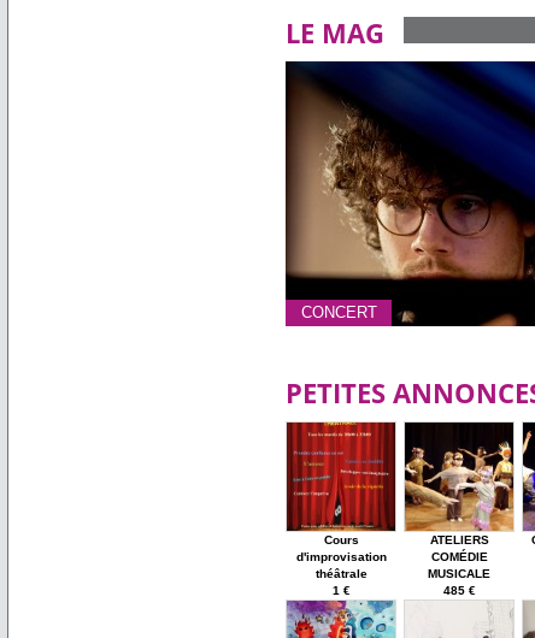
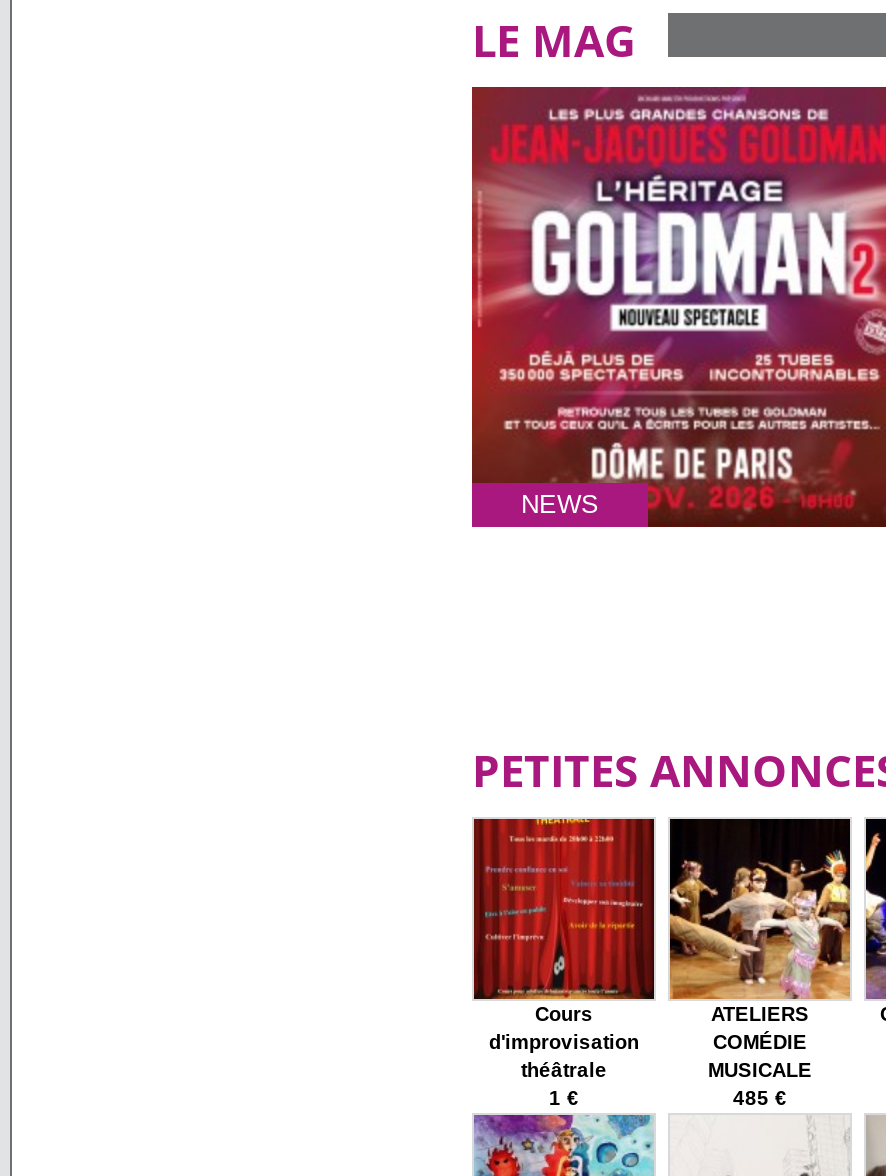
[284,60,531,327] [image] | CONCERT -> [470,85,880,529] [image] | NEWS

